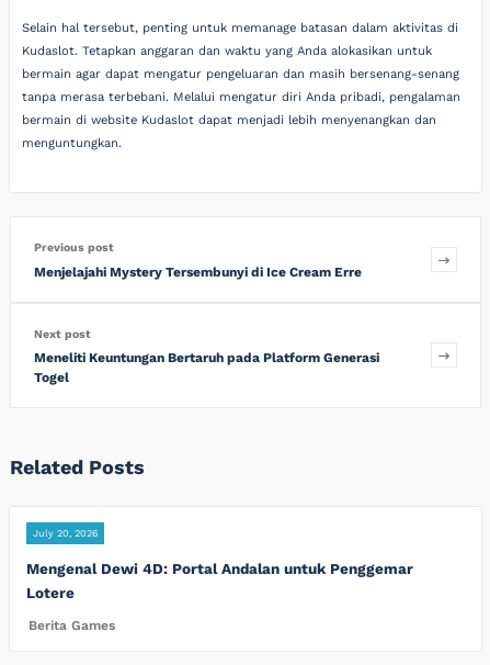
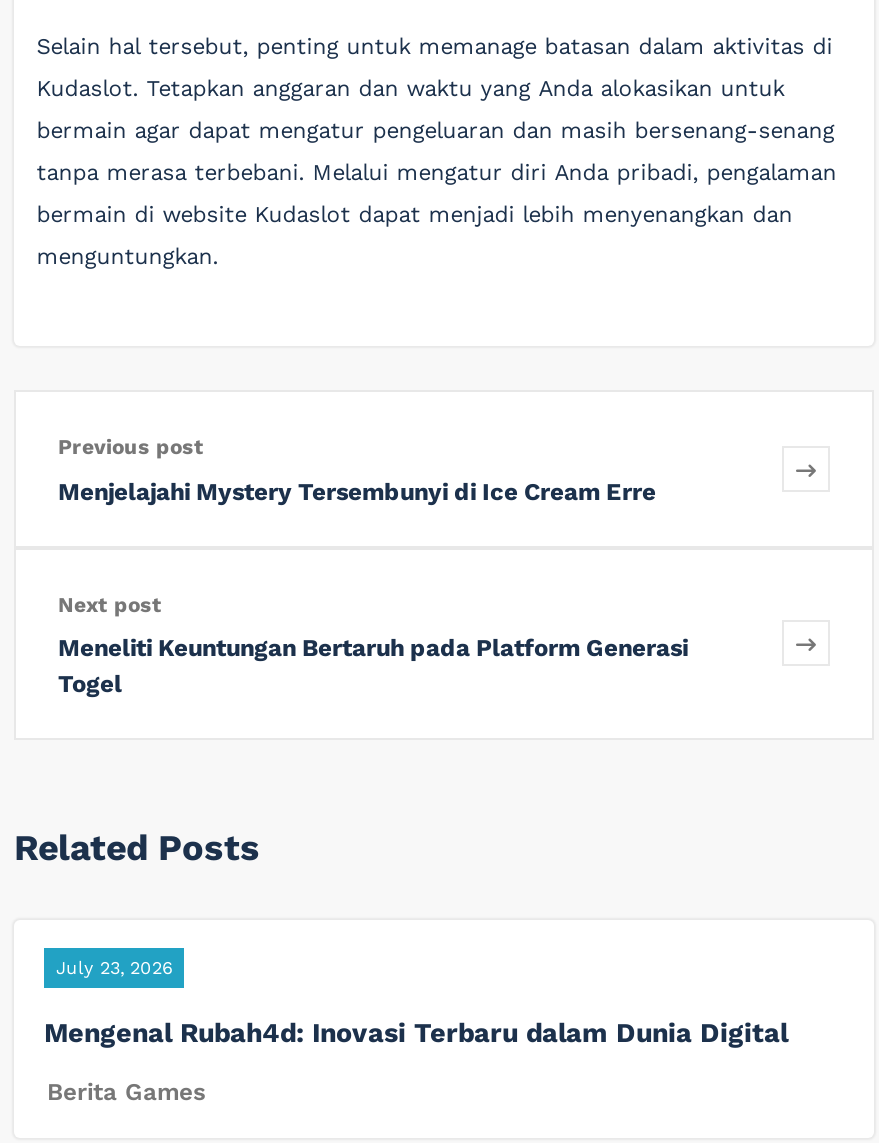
[33,528,98,538] July 20, 2026 -> [56,957,172,977] July 23, 2026
[26,559,413,601] Mengenal Dewi 4D: Portal Andalan untuk Penggemar | Lotere -> [44,1015,788,1047] Mengenal Rubah4d: Inovasi Terbaru dalam Dunia Digital

